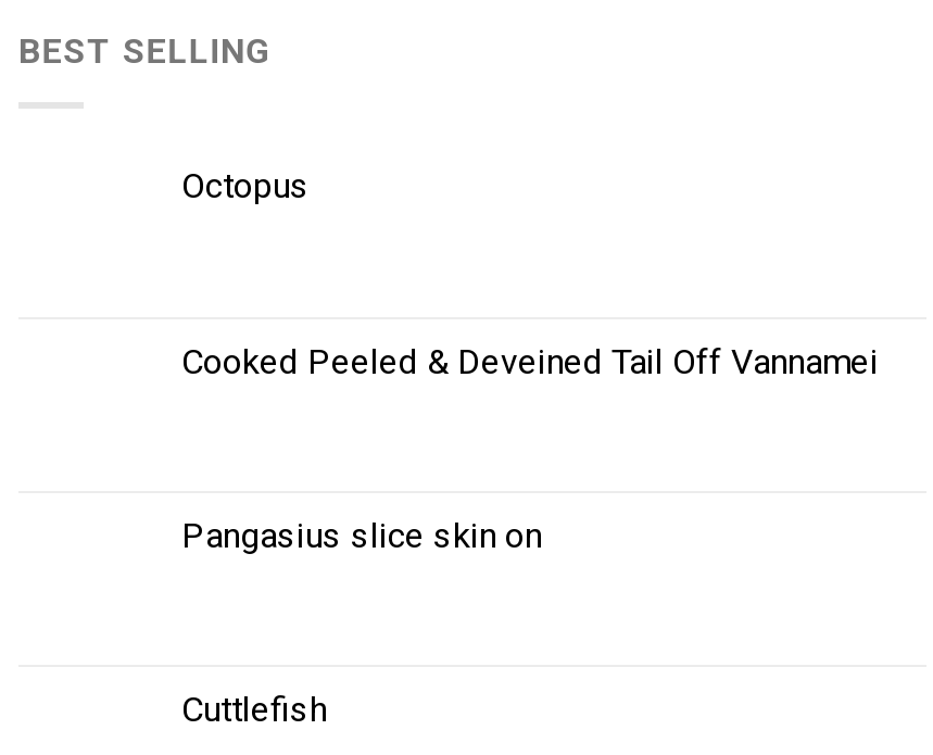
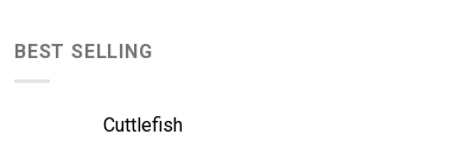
[181,165,310,206] Octopus -> none
[181,341,879,382] Cooked Peeled & Deveined Tail Off Vannamei -> none
[181,515,542,556] Pangasius slice skin on -> none

